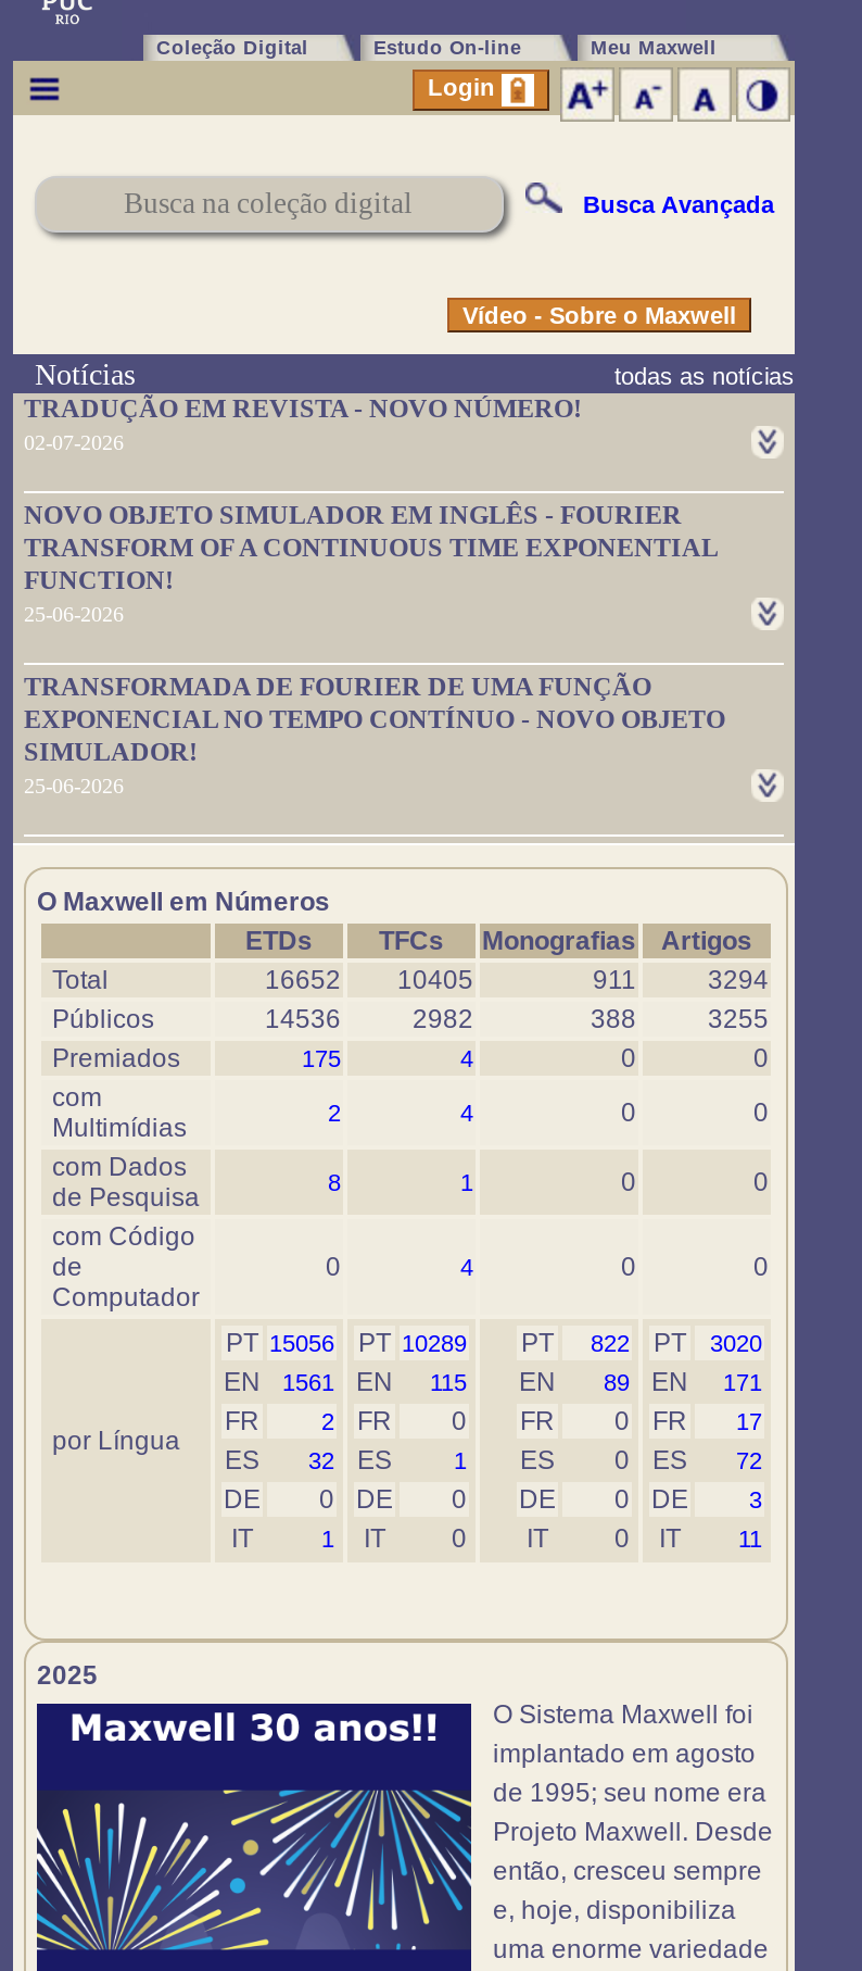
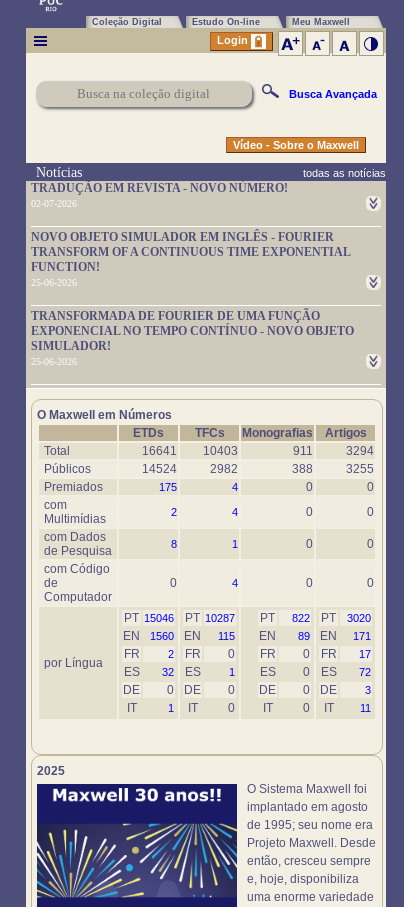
[265,965,341,995] 16652 -> [142,444,177,458] 16641
[397,965,473,995] 10405 -> [203,444,238,458] 10403
[265,1004,341,1034] 14536 -> [142,462,177,476] 14524
[226,1328,334,1358] PT 15056 -> [124,611,174,625] PT 15046
[358,1328,467,1358] PT 10289 -> [185,611,235,625] PT 10287
[224,1367,762,1397] EN 1561 EN 115 EN 89 EN 171 -> [123,629,371,643] EN 1560 EN 115 EN 89 EN 171

